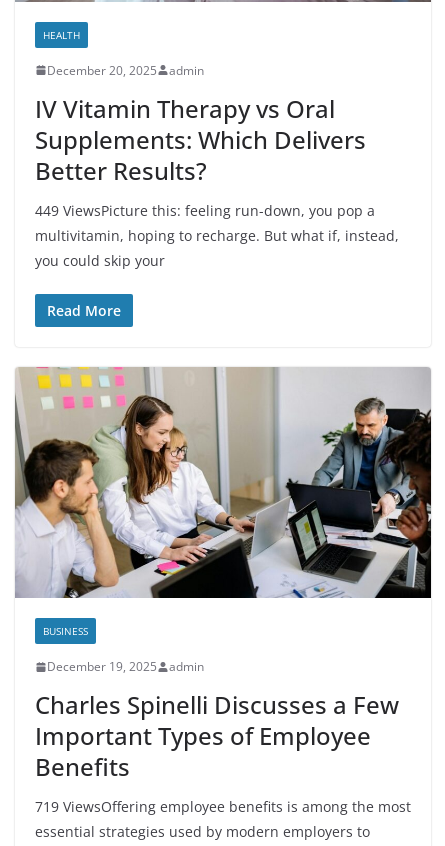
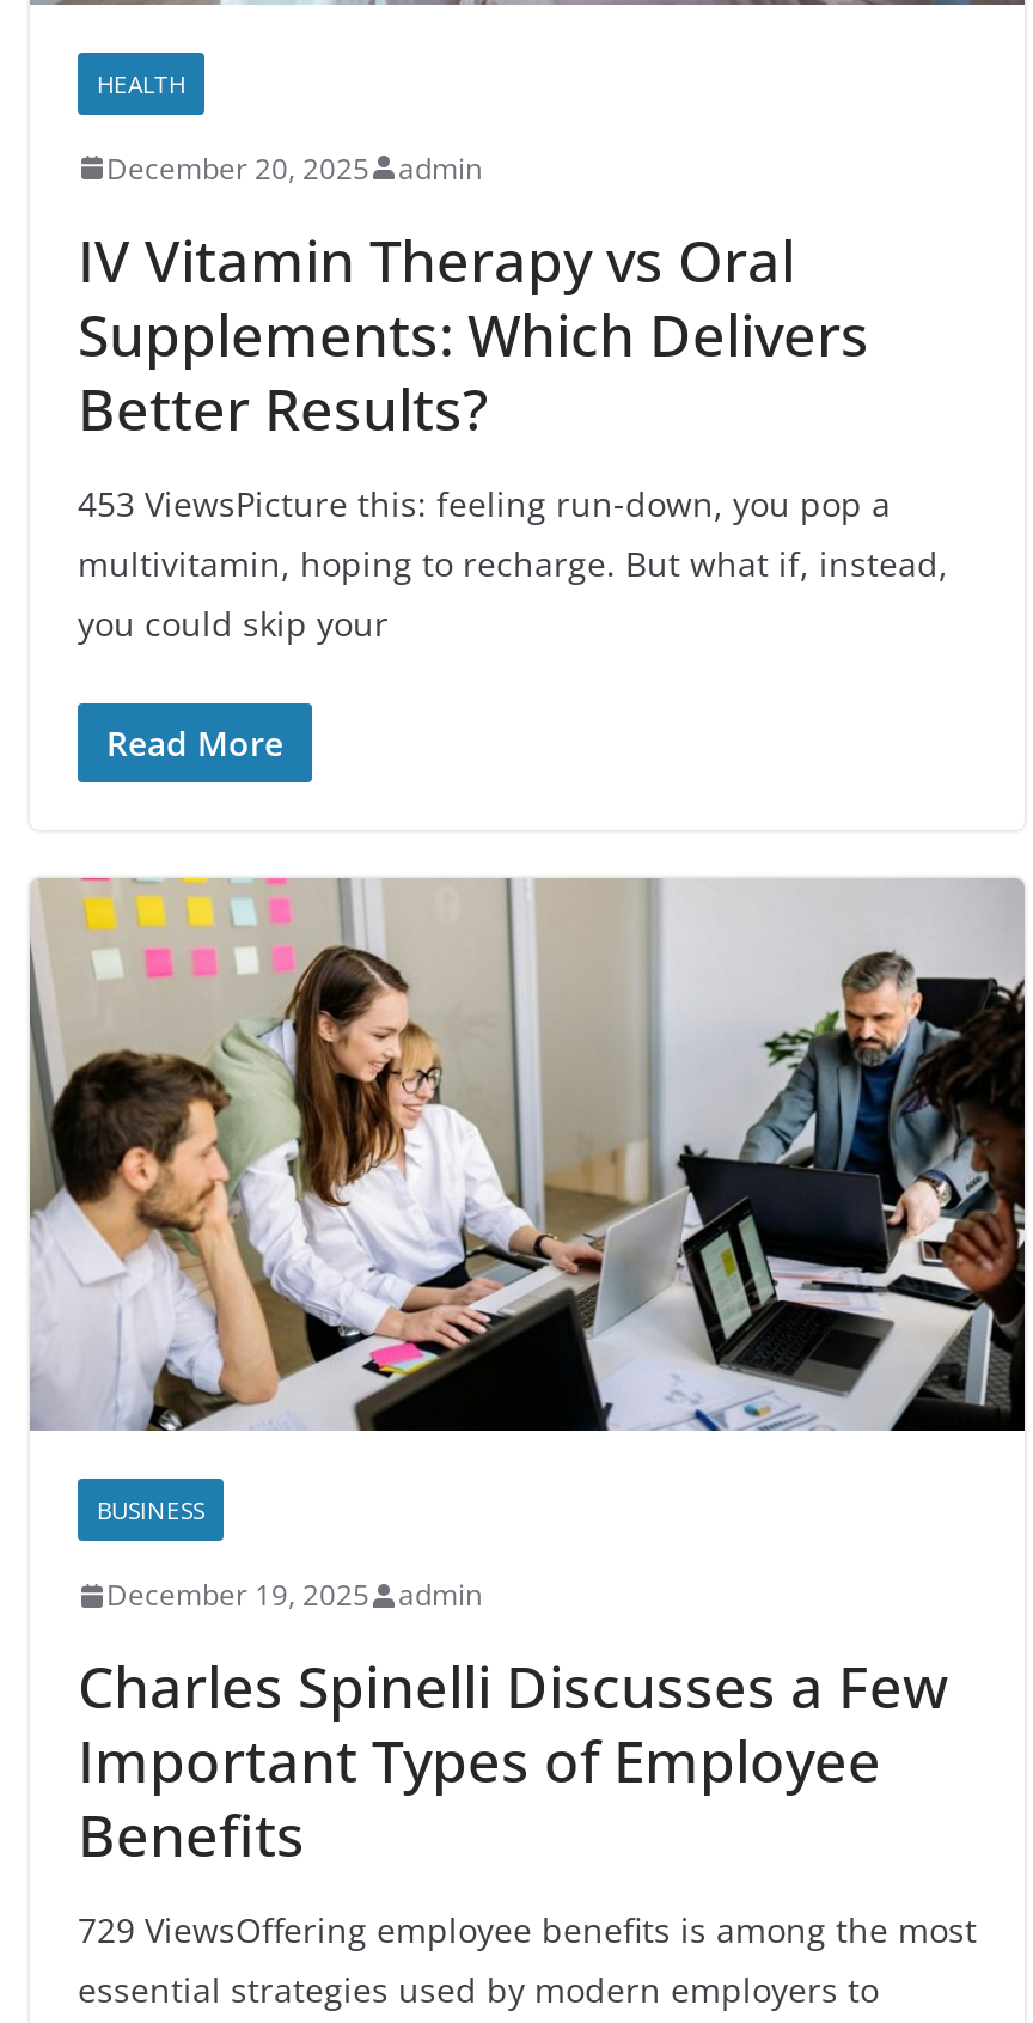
[35,201,375,220] 449 ViewsPicture this: feeling run-down, you pop a -> [78,481,891,526] 453 ViewsPicture this: feeling run-down, you pop a
[35,797,411,816] 719 ViewsOffering employee benefits is among the most -> [78,1908,977,1953] 729 ViewsOffering employee benefits is among the most

